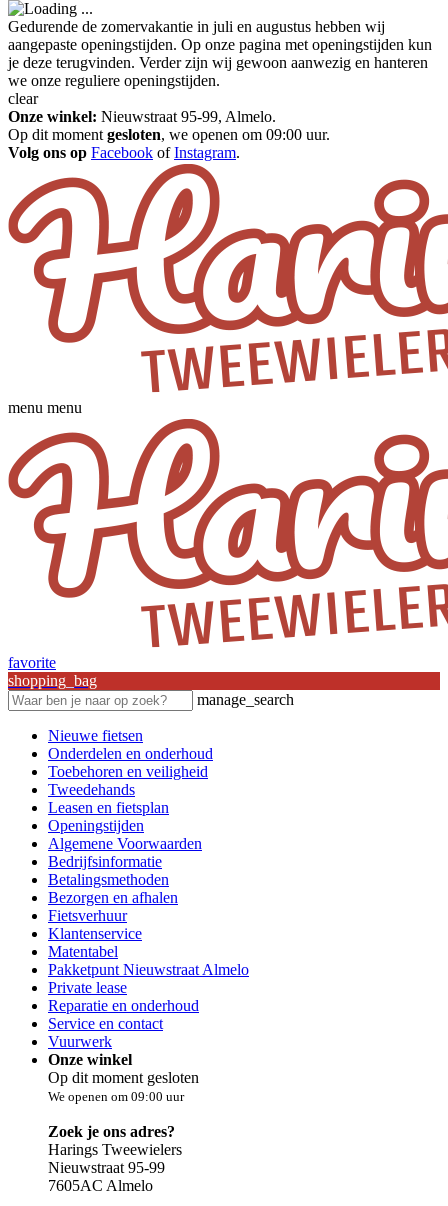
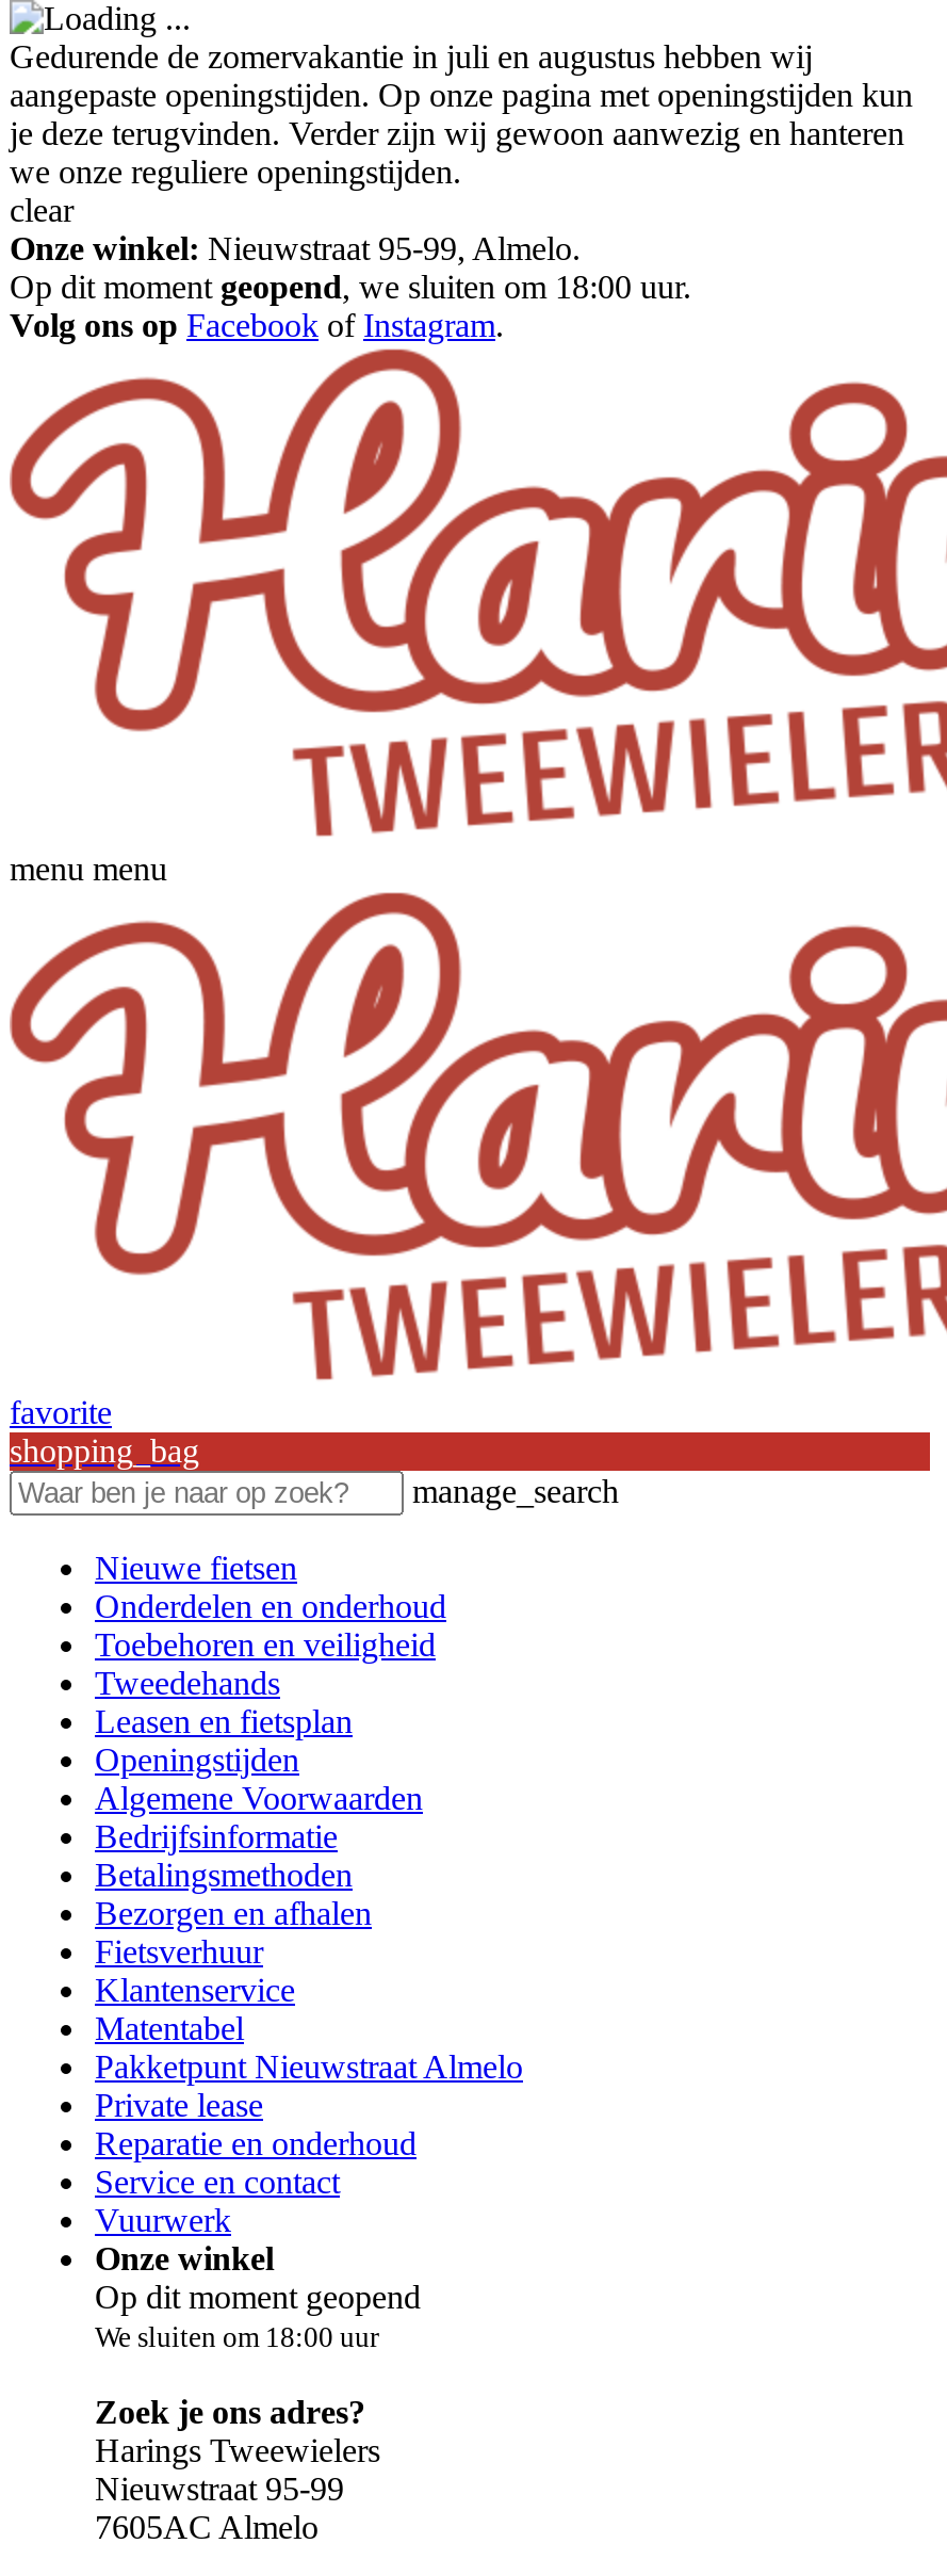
[8,126,330,143] Op dit moment gesloten, we openen om 09:00 uur. -> [10,269,691,305] Op dit moment geopend, we sluiten om 18:00 uur.
[48,1069,199,1086] Op dit moment gesloten -> [95,2279,421,2315] Op dit moment geopend
[48,1089,184,1104] We openen om 09:00 uur -> [95,2321,378,2353] We sluiten om 18:00 uur

